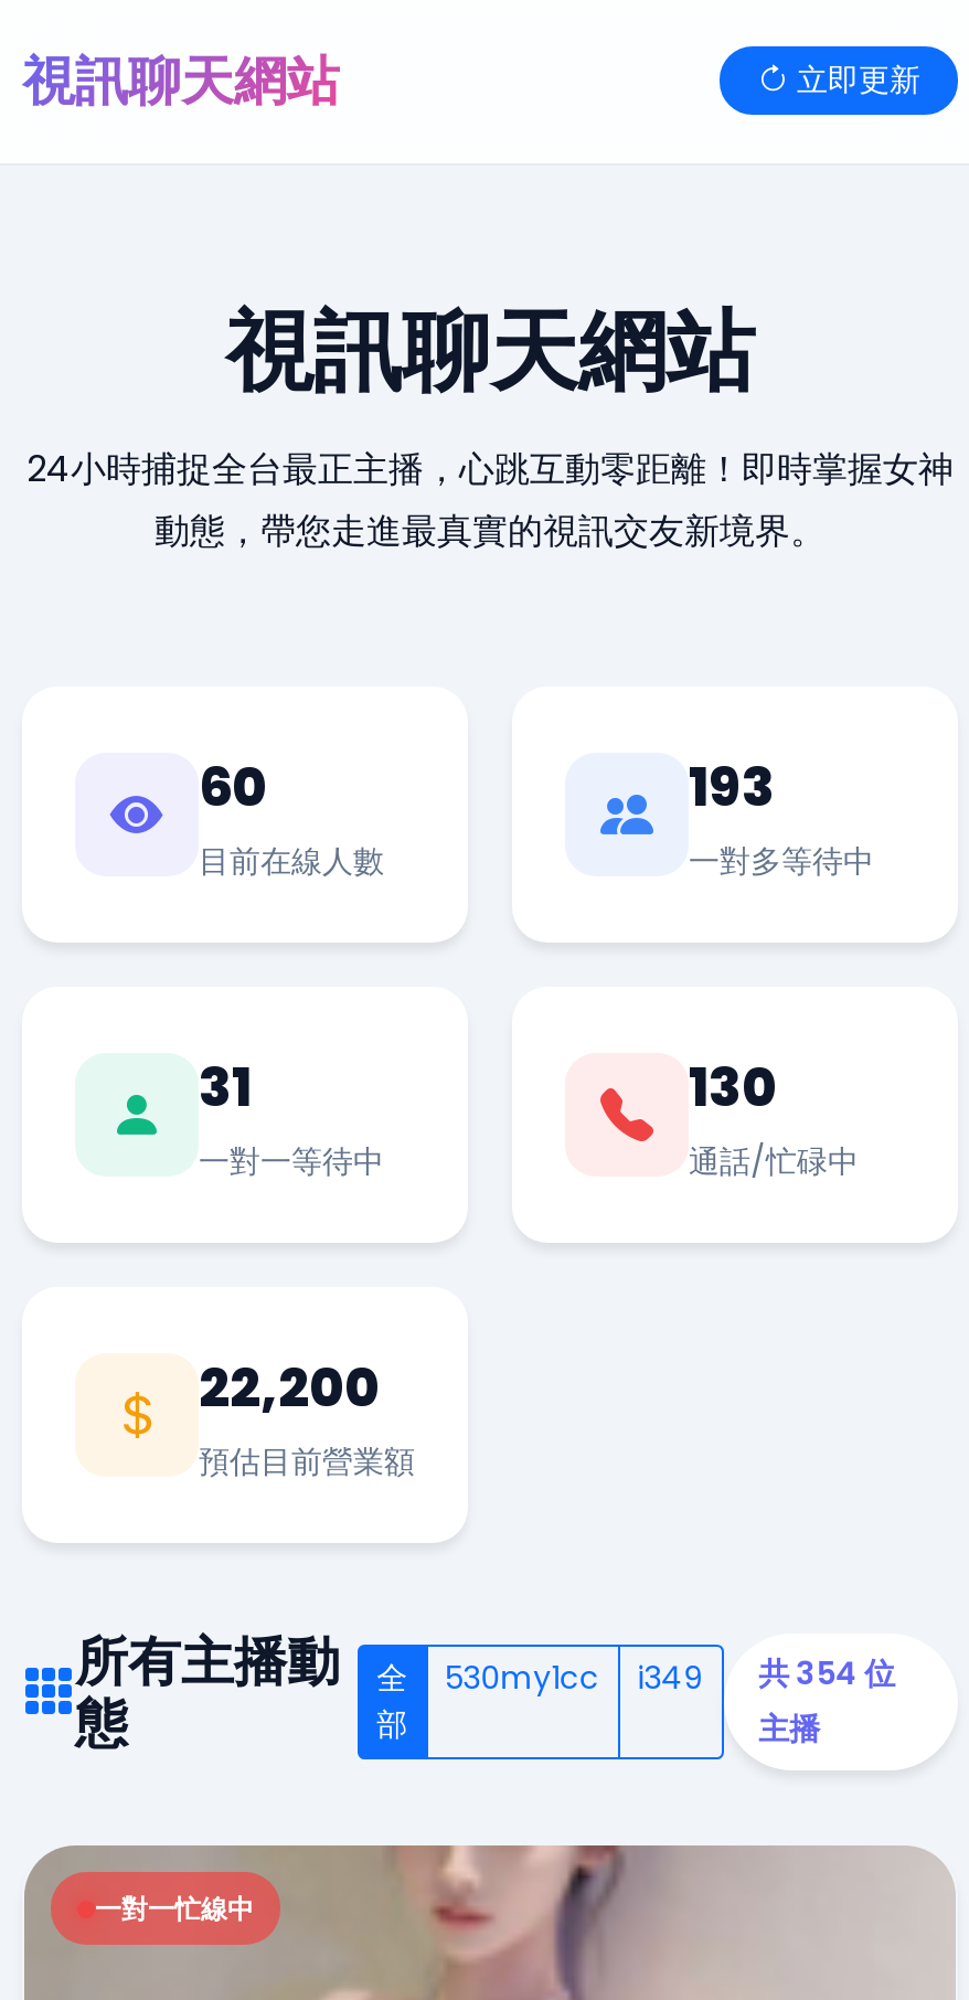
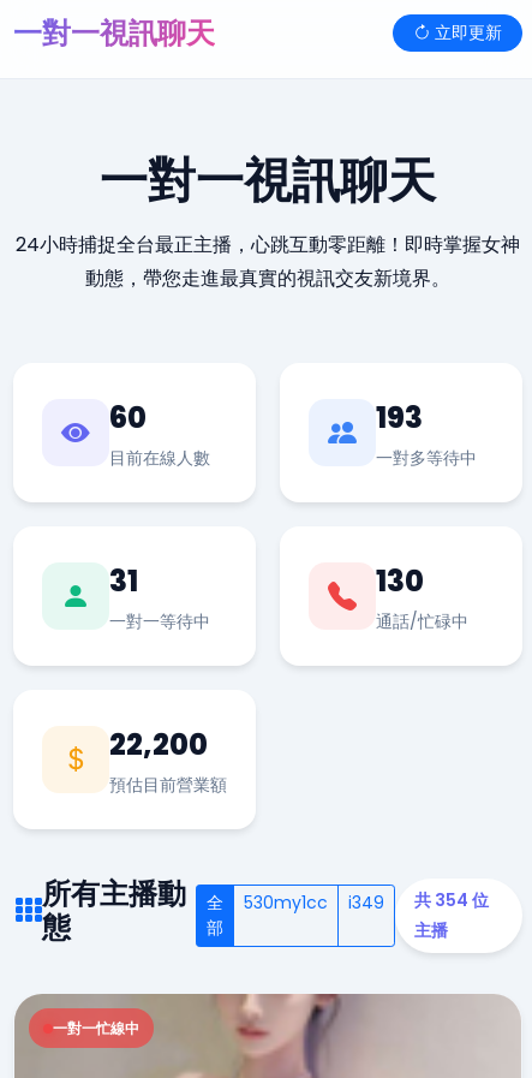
[22,44,340,117] 視訊聊天網站 -> [13,13,215,53] 一對一視訊聊天
[225,289,755,413] 視訊聊天網站 -> [100,147,436,214] 一對一視訊聊天

